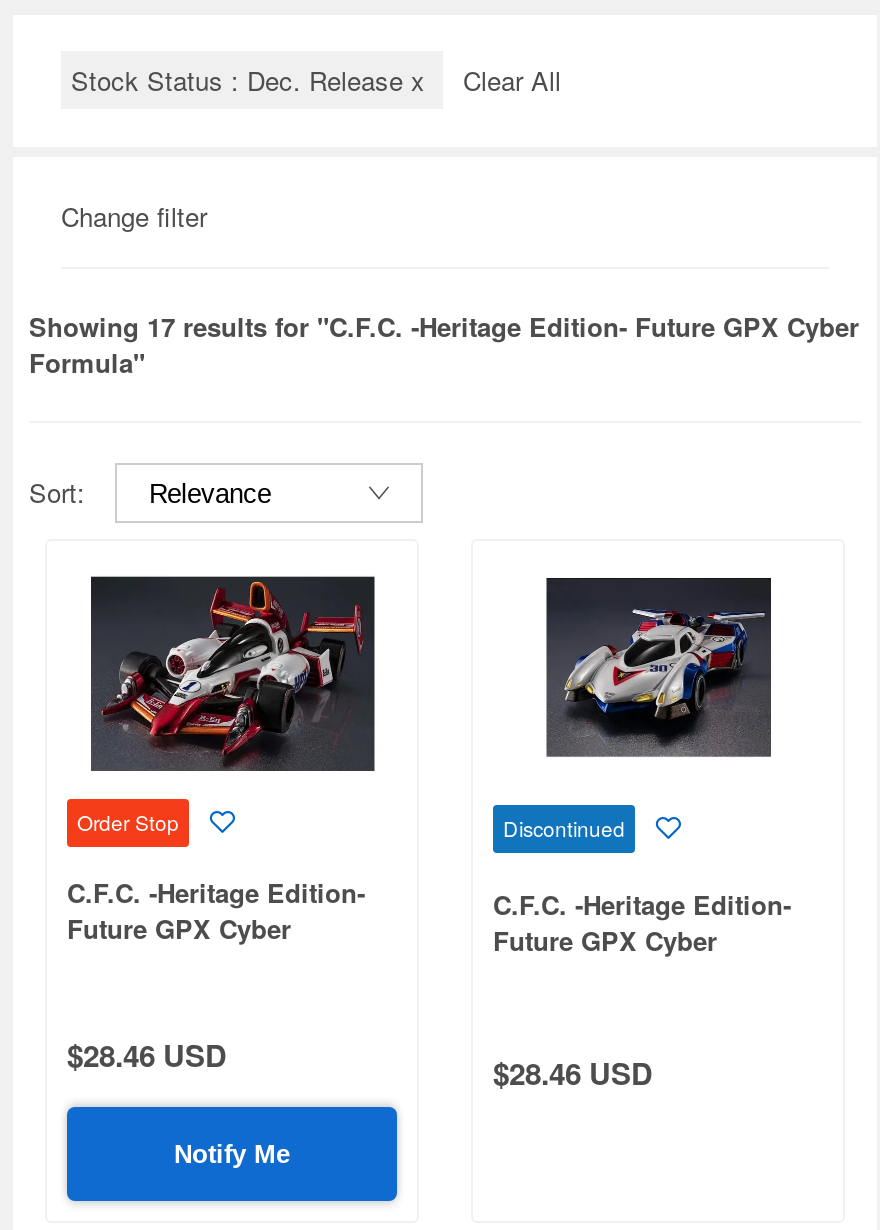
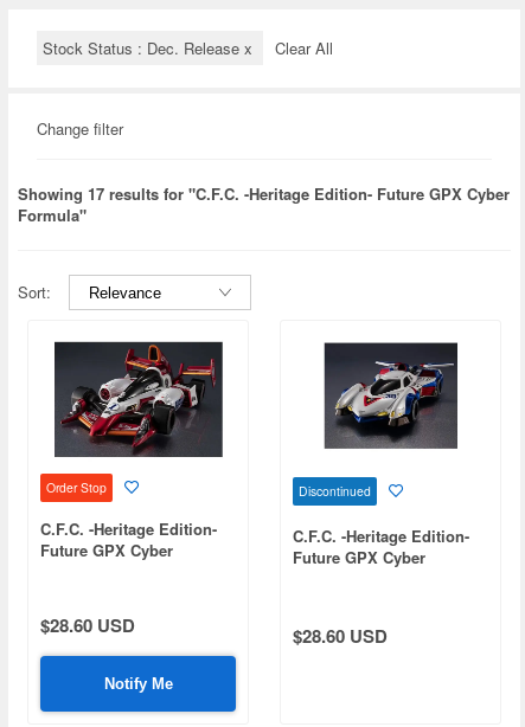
[67,1032,227,1076] $28.46 USD -> [40,612,135,638] $28.60 USD
[493,1051,653,1095] $28.46 USD -> [293,623,388,649] $28.60 USD

